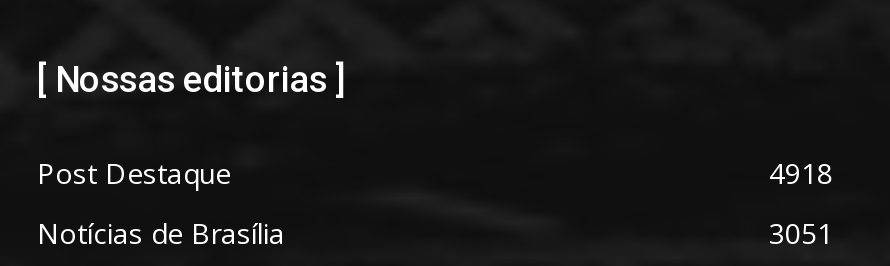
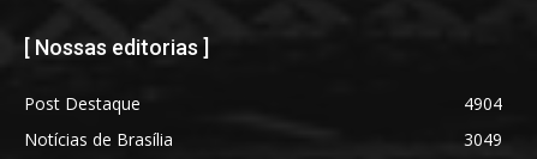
[769,153,833,191] 4918 -> [464,92,502,114] 4904
[769,213,833,251] 3051 -> [464,128,502,150] 3049

